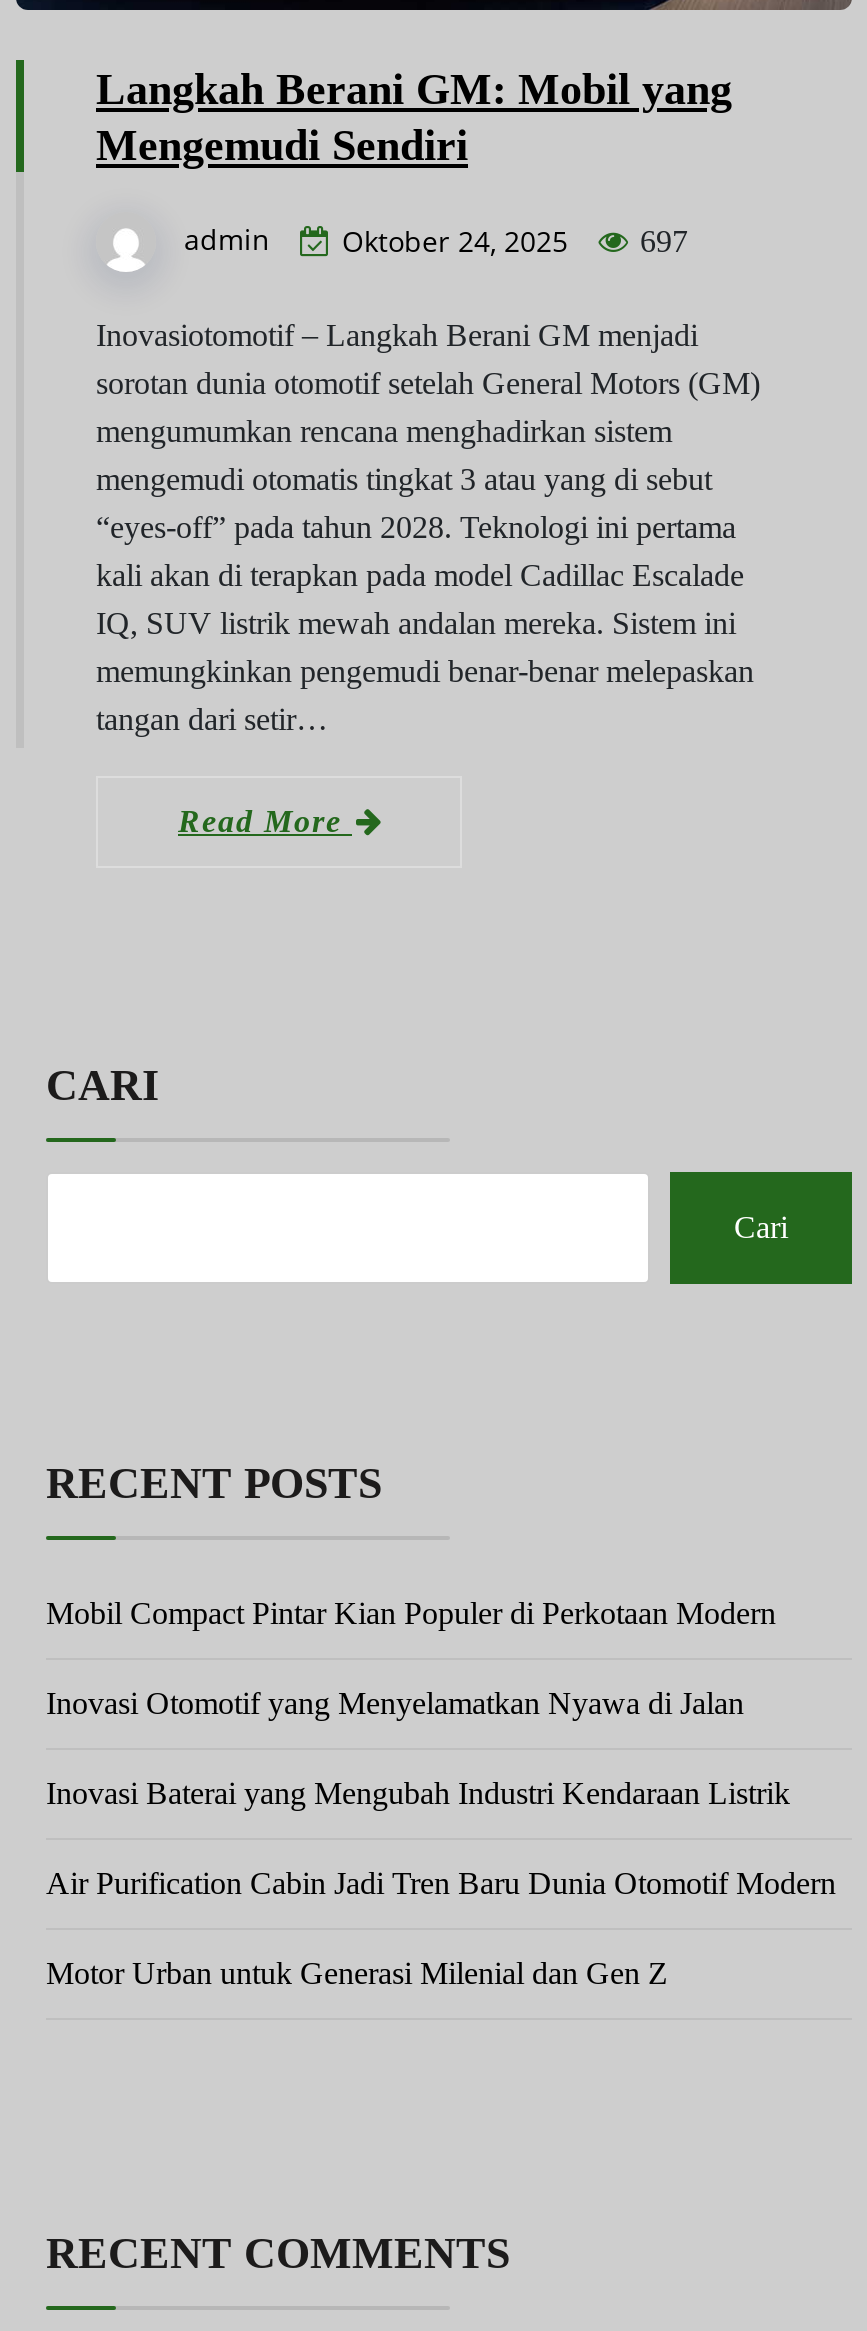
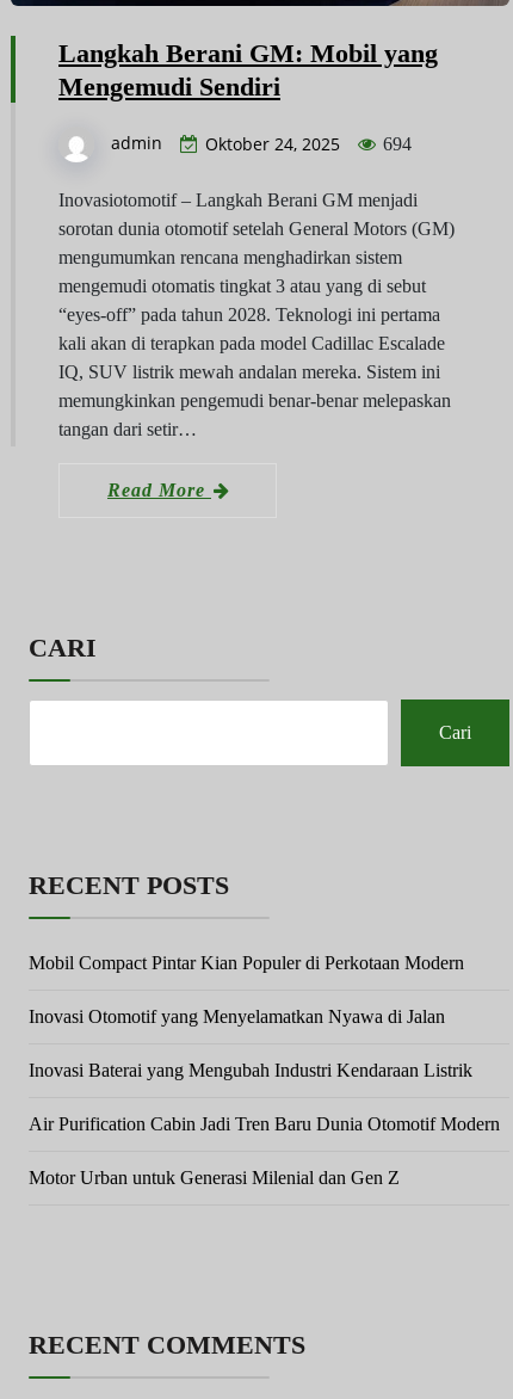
[184,220,688,260] admin Oktober 24, 2025 697 -> [111,131,412,155] admin Oktober 24, 2025 694

